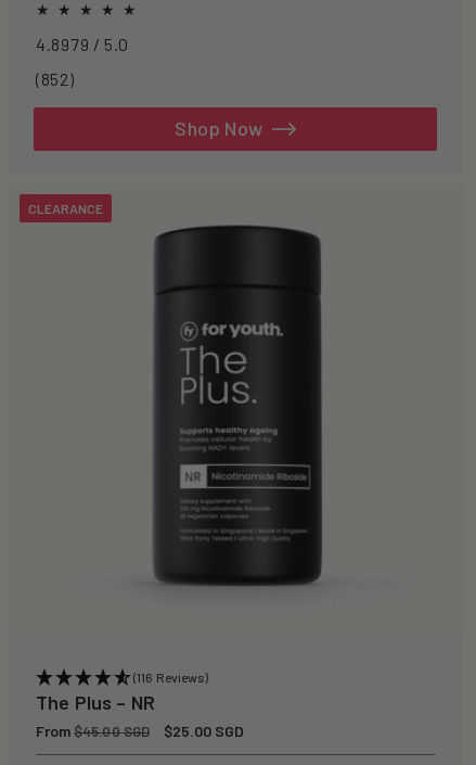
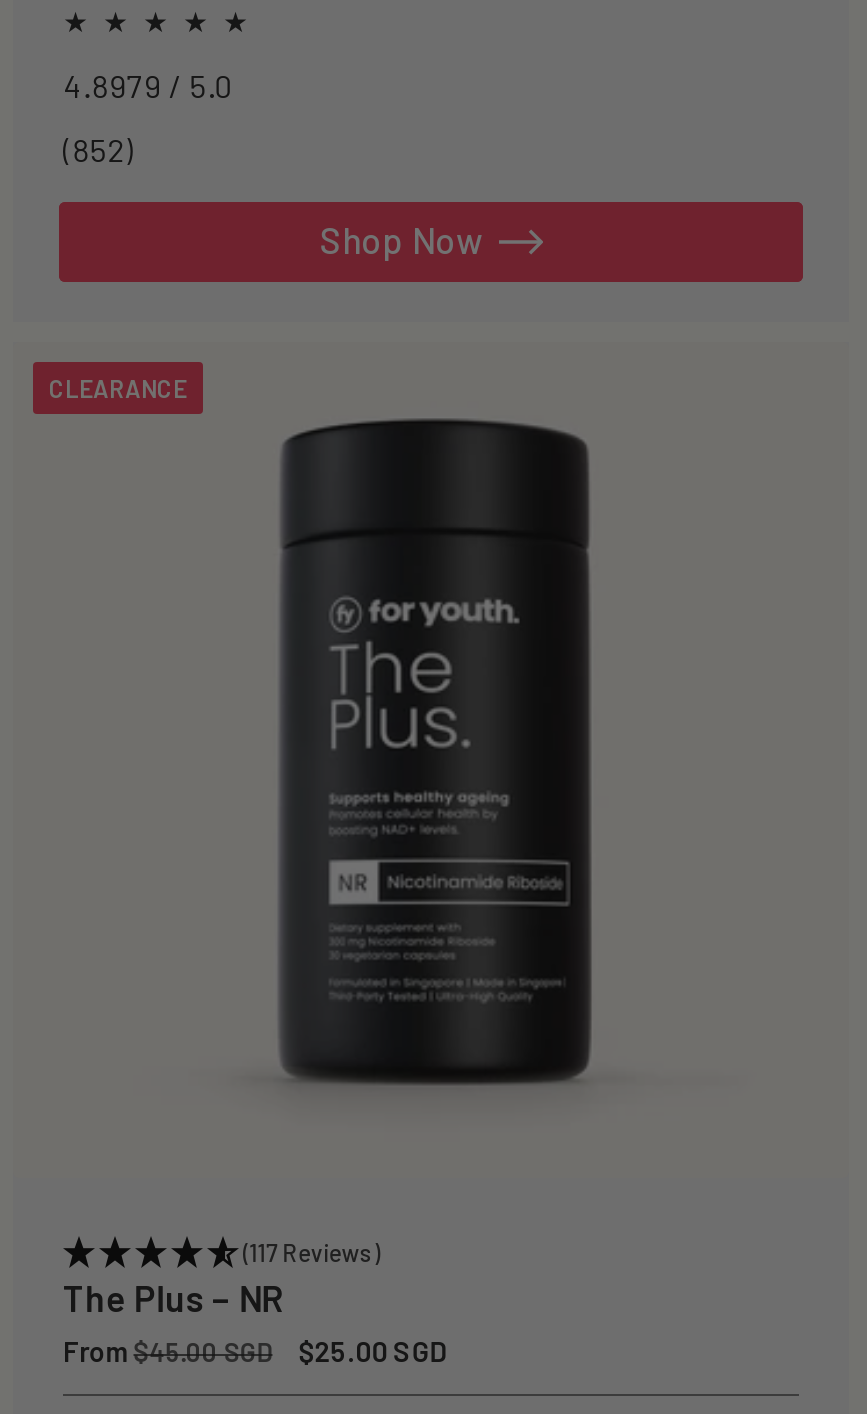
[133,669,209,684] (116 Reviews) -> [243,1237,380,1265] (117 Reviews)

